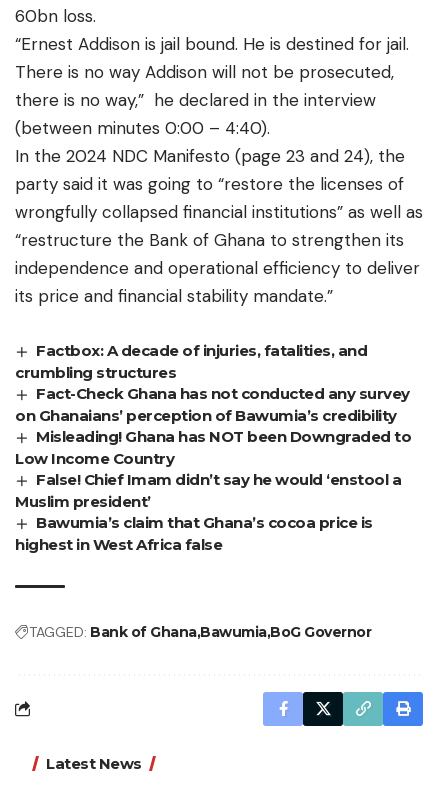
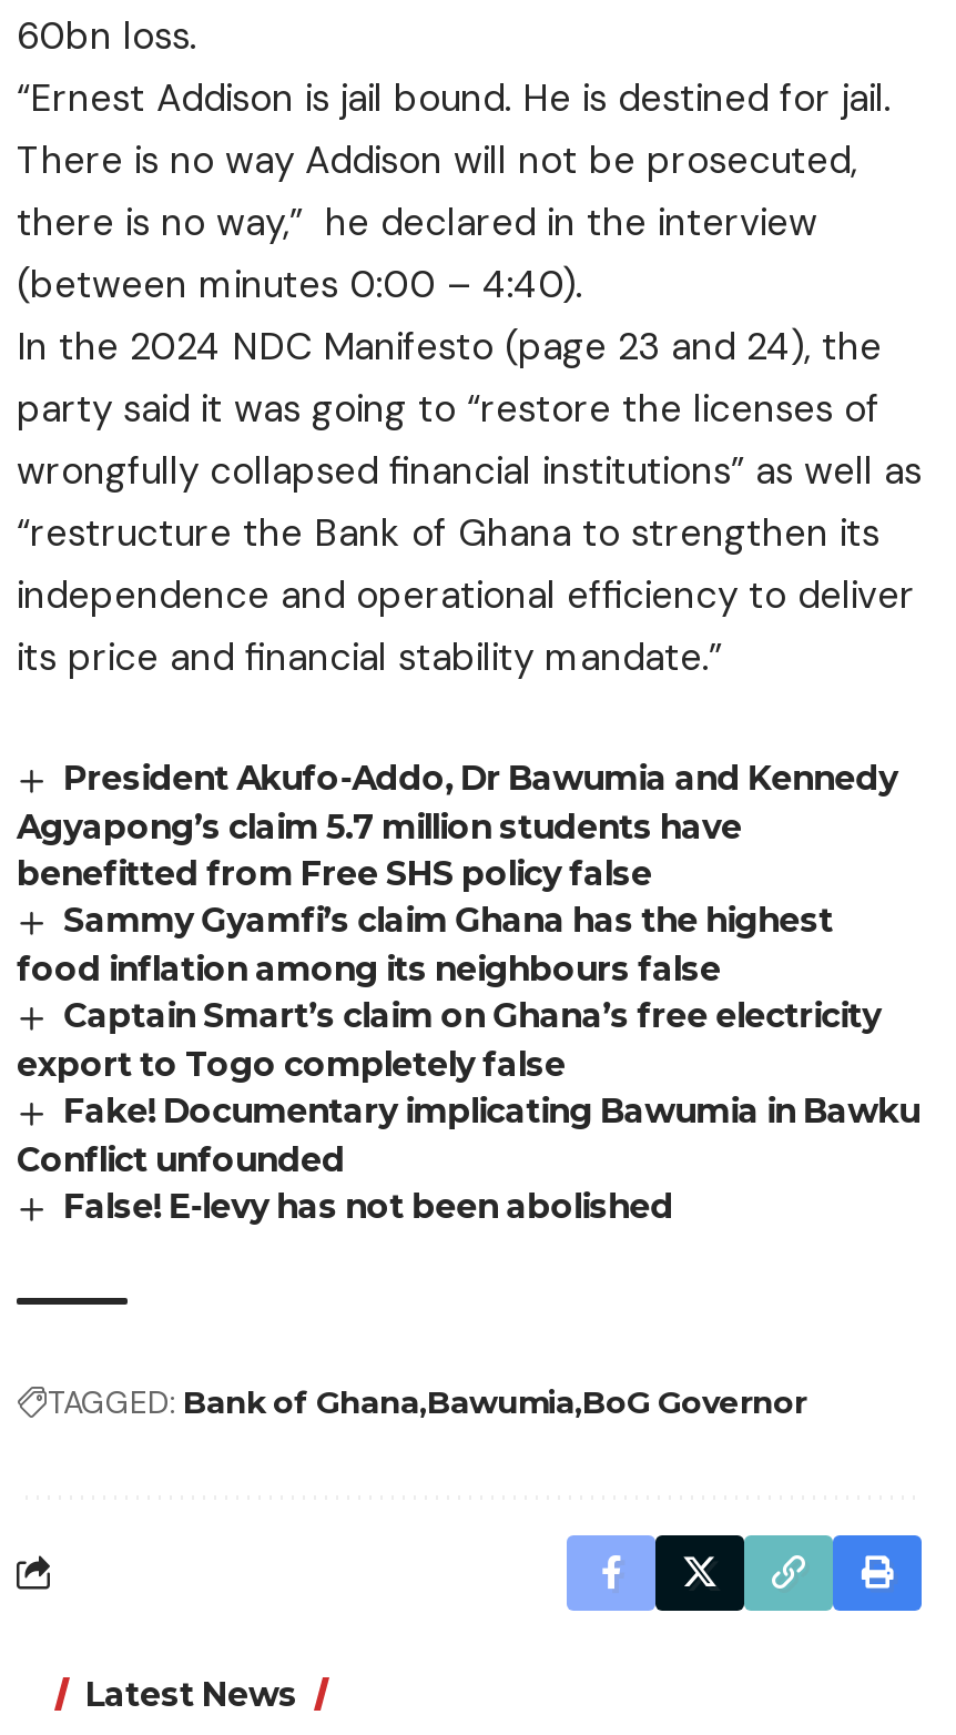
[15,341,411,554] Factbox: A decade of injuries, fatalities, and | crumbling structures | Fact-Check Ghana has not conducted any survey | on Ghanaians’ perception of Bawumia’s credibility | Misleading! Ghana has NOT been Downgraded to | Low Income Country | False! Chief Imam didn’t say he would ‘enstool a | Muslim president’ | Bawumia’s claim that Ghana’s cocoa price is | highest in West Africa false -> [17,756,920,1226] President Akufo-Addo, Dr Bawumia and Kennedy | Agyapong’s claim 5.7 million students have | benefitted from Free SHS policy false | Sammy Gyamfi’s claim Ghana has the highest | food inflation among its neighbours false | Captain Smart’s claim on Ghana’s free electricity | export to Togo completely false | Fake! Documentary implicating Bawumia in Bawku | Conflict unfounded | False! E-levy has not been abolished

